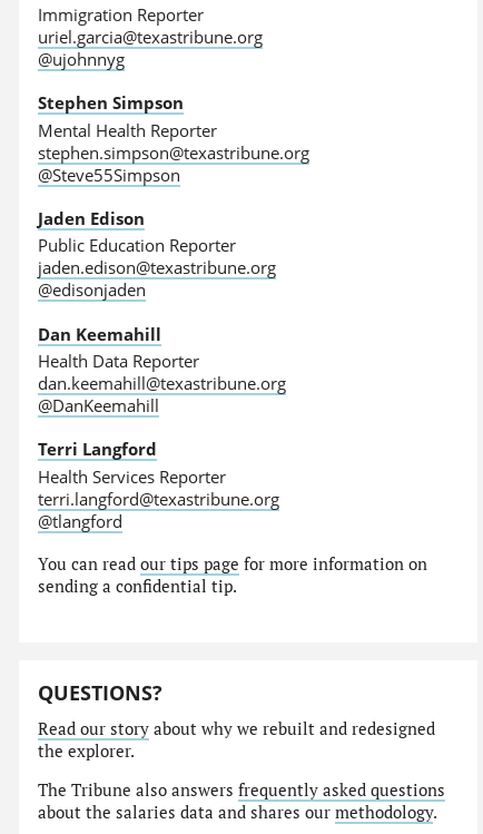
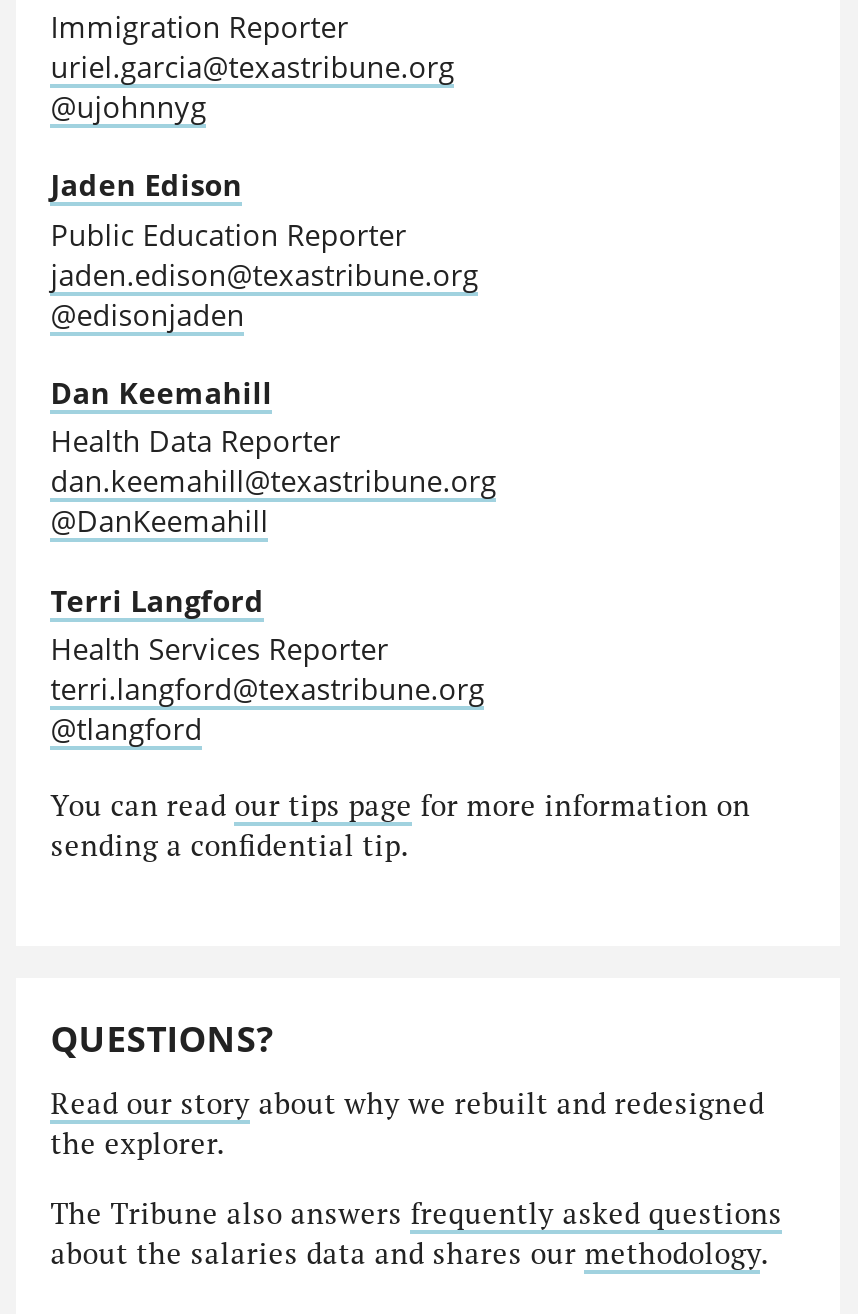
[38,92,310,186] Stephen Simpson | Mental Health Reporter | stephen.simpson@texastribune.org | @Steve55Simpson -> none

